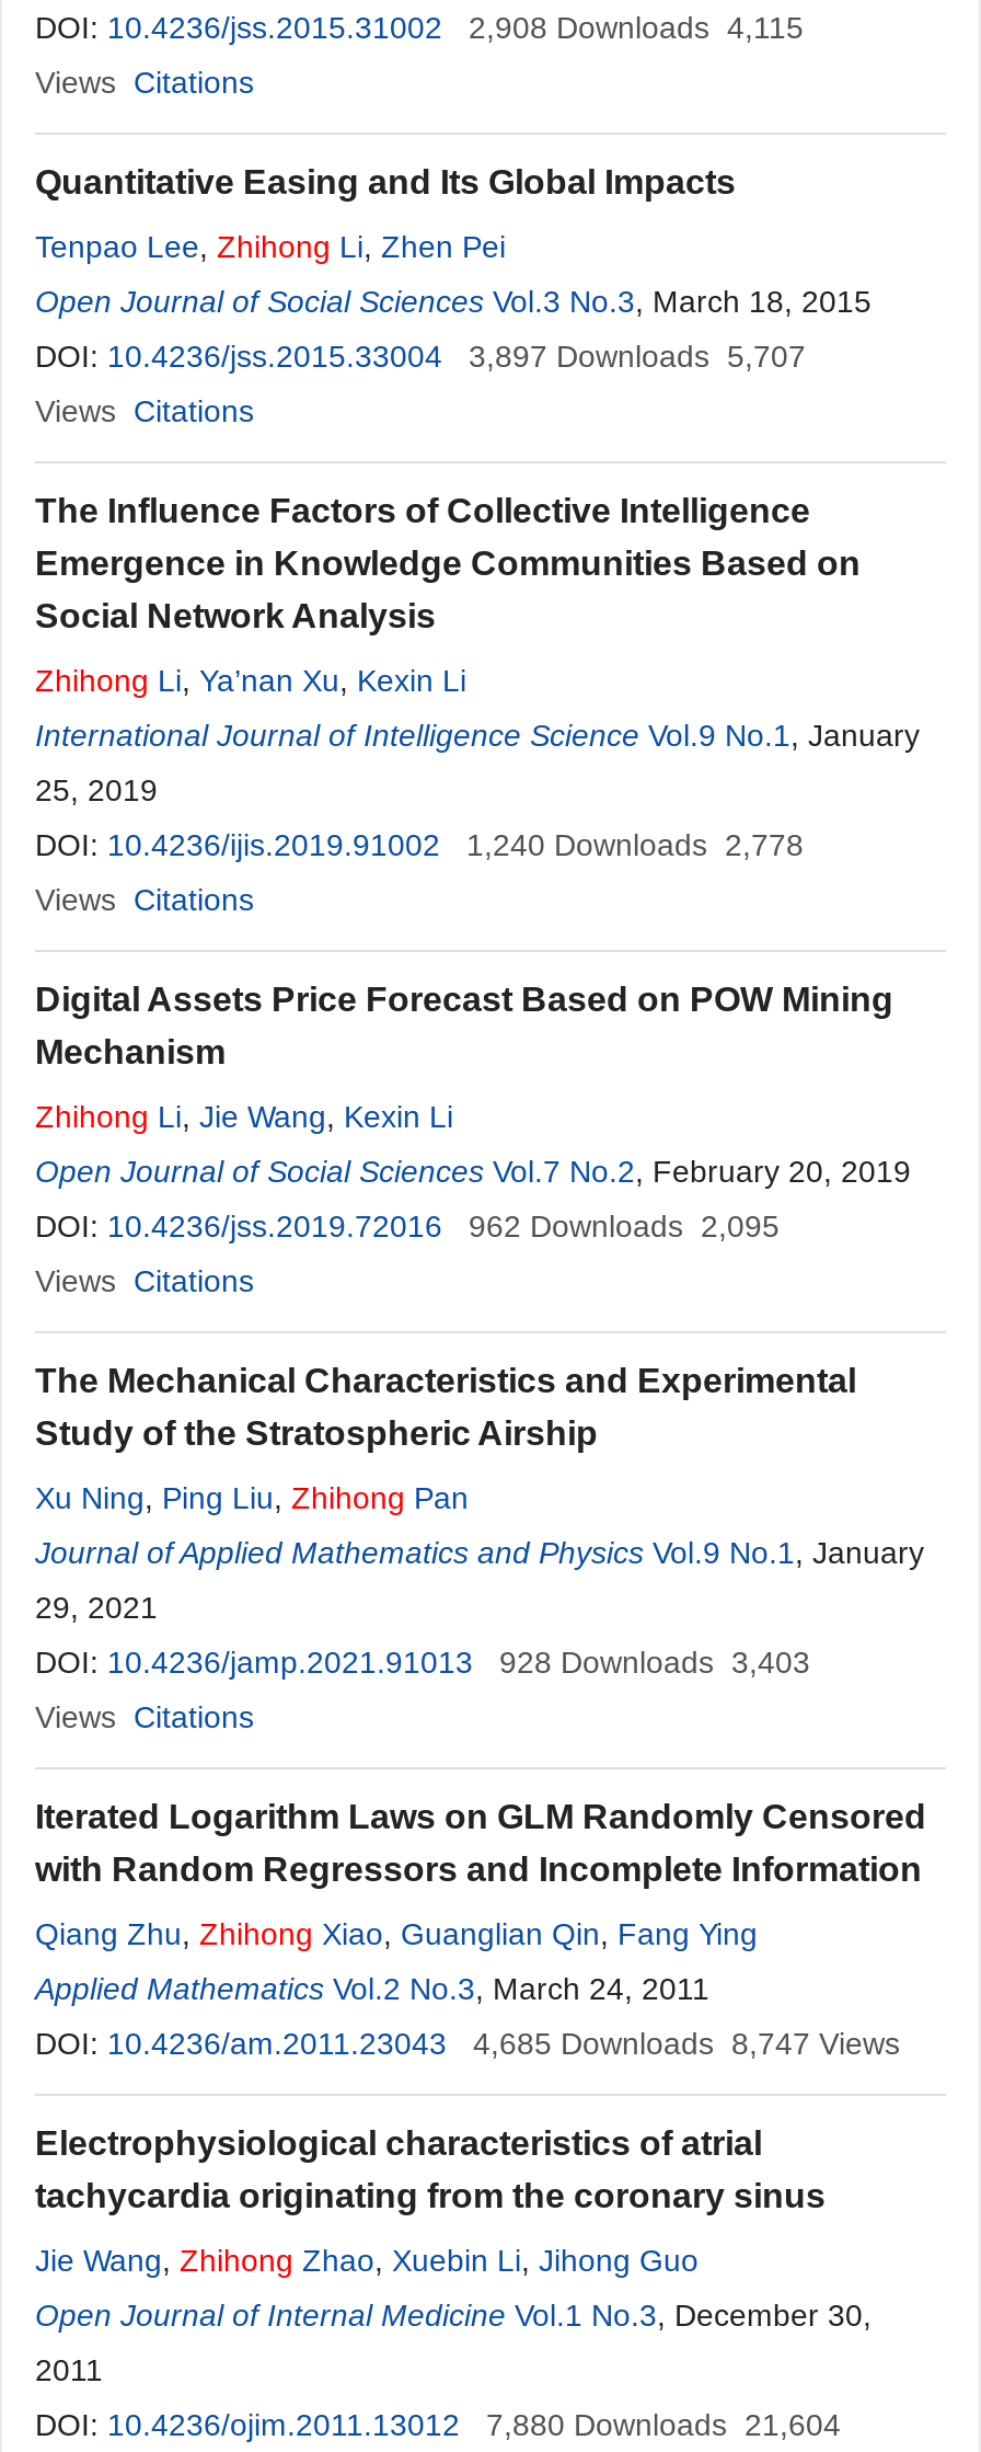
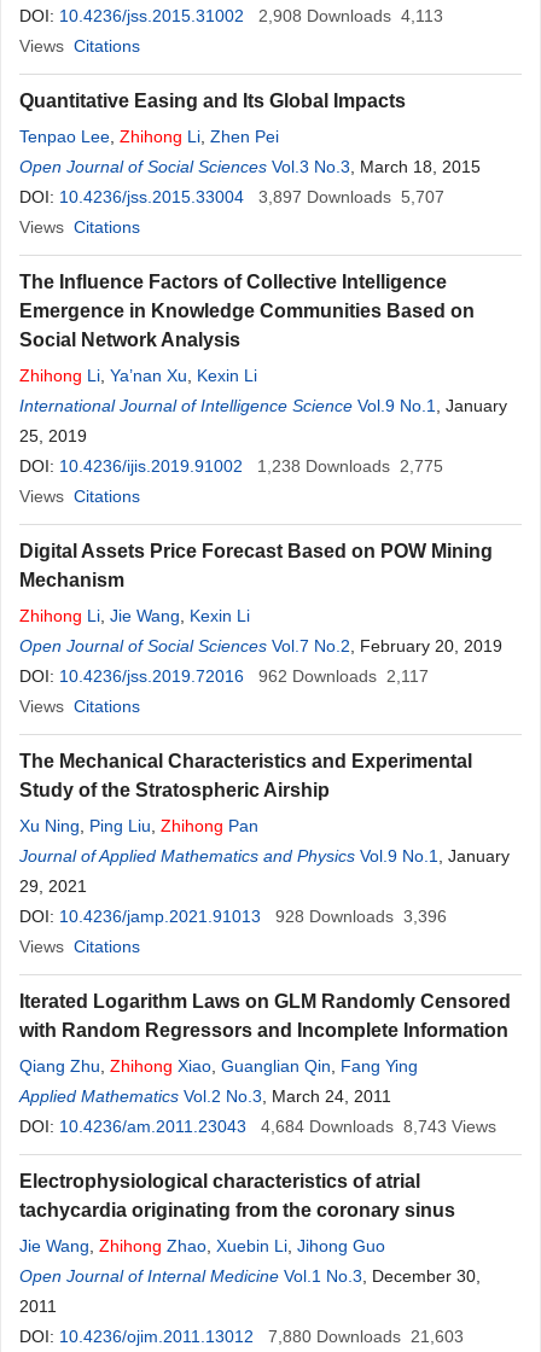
[35,10,804,45] DOI: 10.4236/jss.2015.31002 2,908 Downloads 4,115 -> [19,6,443,25] DOI: 10.4236/jss.2015.31002 2,908 Downloads 4,113
[35,827,804,862] DOI: 10.4236/ijis.2019.91002 1,240 Downloads 2,778 -> [19,456,443,476] DOI: 10.4236/ijis.2019.91002 1,238 Downloads 2,775
[35,1208,780,1244] DOI: 10.4236/jss.2019.72016 962 Downloads 2,095 -> [19,666,429,686] DOI: 10.4236/jss.2019.72016 962 Downloads 2,117
[35,1645,810,1680] DOI: 10.4236/jamp.2021.91013 928 Downloads 3,403 -> [19,907,447,926] DOI: 10.4236/jamp.2021.91013 928 Downloads 3,396
[473,2026,900,2061] 4,685 Downloads 8,747 Views -> [261,1117,496,1136] 4,684 Downloads 8,743 Views
[35,2407,841,2442] DOI: 10.4236/ojim.2011.13012 7,880 Downloads 21,604 -> [19,1327,464,1346] DOI: 10.4236/ojim.2011.13012 7,880 Downloads 21,603

